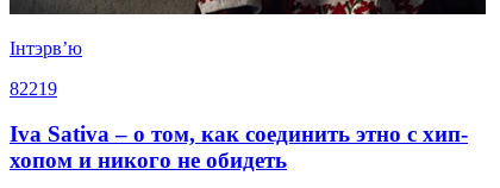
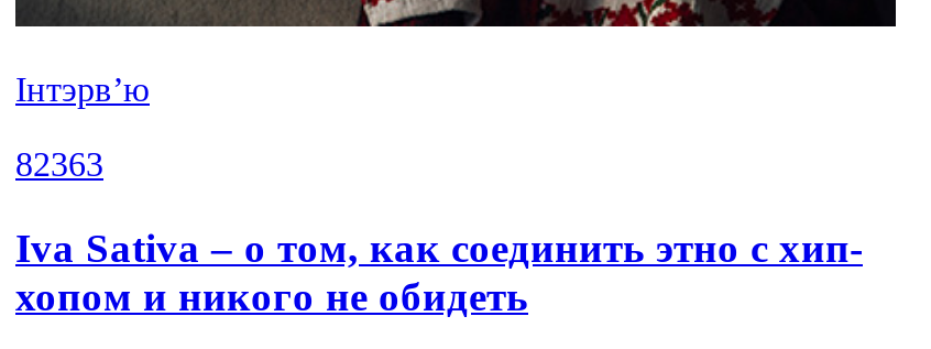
[10,78,57,98] 82219 -> [15,144,103,182] 82363

